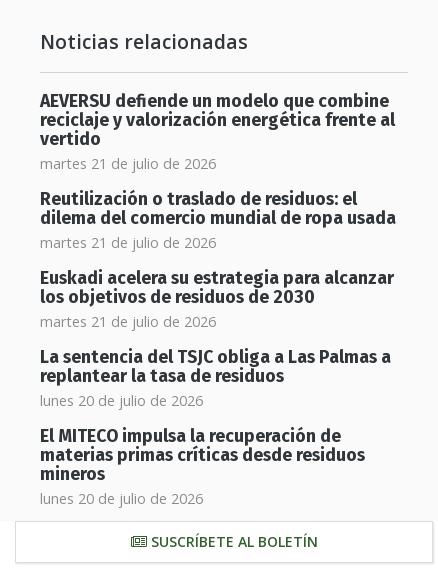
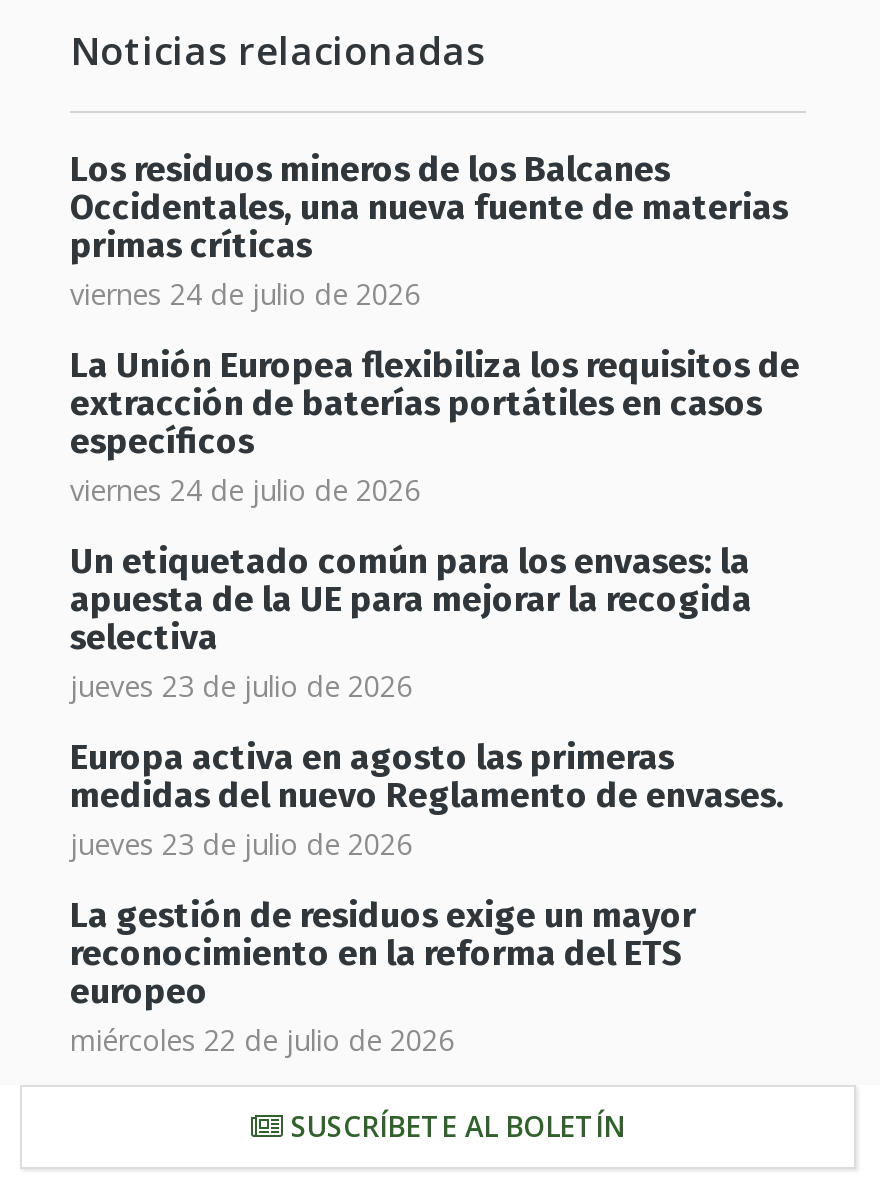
[40,91,395,173] AEVERSU defiende un modelo que combine | reciclaje y valorización energética frente al | vertido | martes 21 de julio de 2026 -> [70,149,788,313] Los residuos mineros de los Balcanes | Occidentales, una nueva fuente de materias | primas críticas | viernes 24 de julio de 2026
[40,189,396,252] Reutilización o traslado de residuos: el | dilema del comercio mundial de ropa usada | martes 21 de julio de 2026 -> [70,345,800,509] La Unión Europea flexibiliza los requisitos de | extracción de baterías portátiles en casos | específicos | viernes 24 de julio de 2026
[40,268,394,331] Euskadi acelera su estrategia para alcanzar | los objetivos de residuos de 2030 | martes 21 de julio de 2026 -> [70,541,752,705] Un etiquetado común para los envases: la | apuesta de la UE para mejorar la recogida | selectiva | jueves 23 de julio de 2026
[40,347,391,410] La sentencia del TSJC obliga a Las Palmas a | replantear la tasa de residuos | lunes 20 de julio de 2026 -> [70,737,784,863] Europa activa en agosto las primeras | medidas del nuevo Reglamento de envases. | jueves 23 de julio de 2026
[40,426,365,508] El MITECO impulsa la recuperación de | materias primas críticas desde residuos | mineros | lunes 20 de julio de 2026 -> [70,895,696,1059] La gestión de residuos exige un mayor | reconocimiento en la reforma del ETS | europeo | miércoles 22 de julio de 2026

